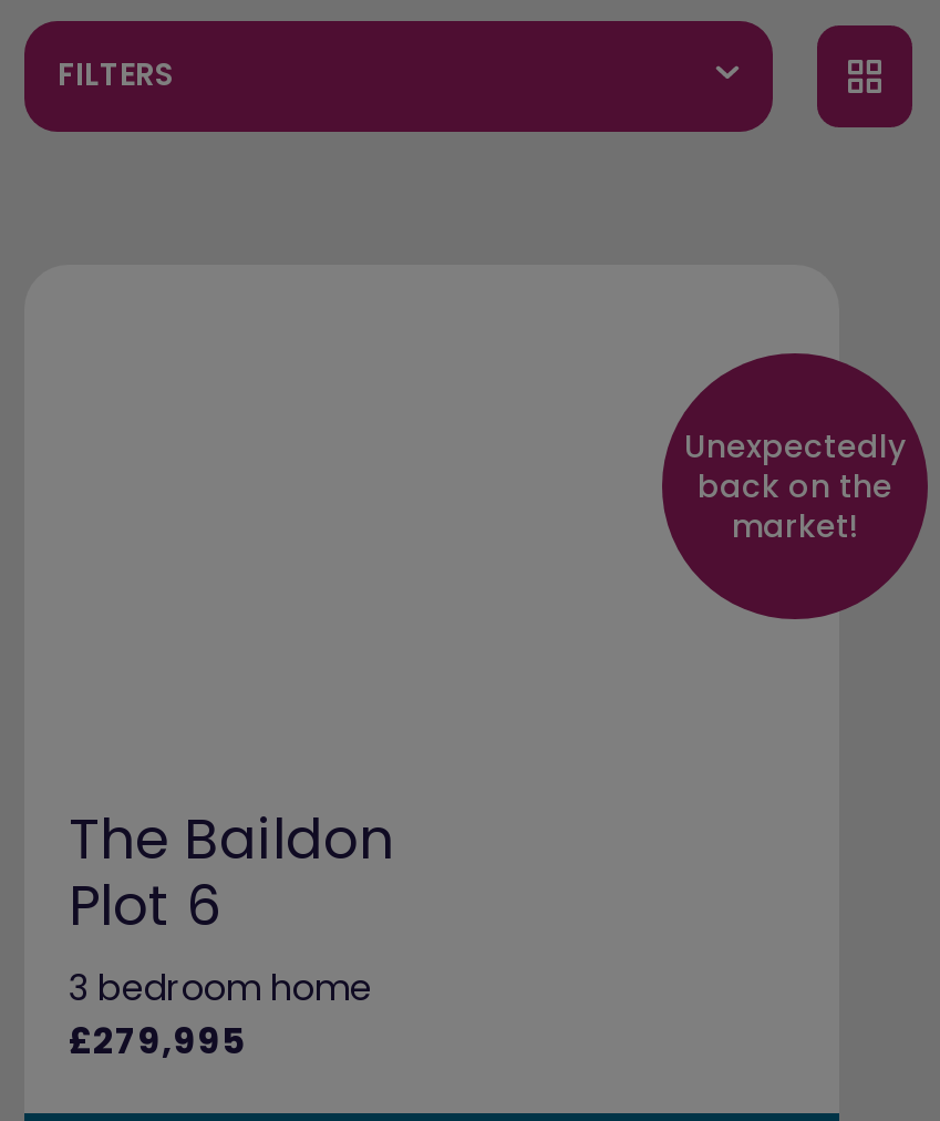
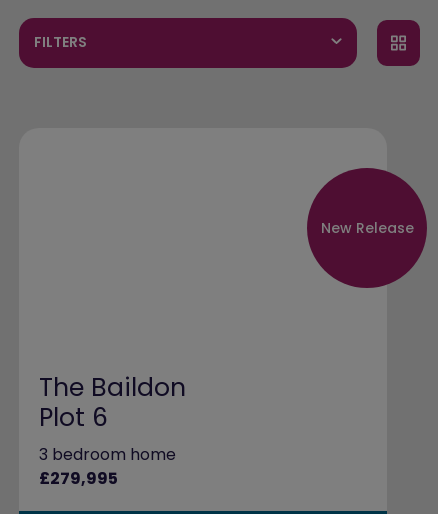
[684,424,906,548] Unexpectedly | back on the | market! -> [320,218,413,238] New Release

